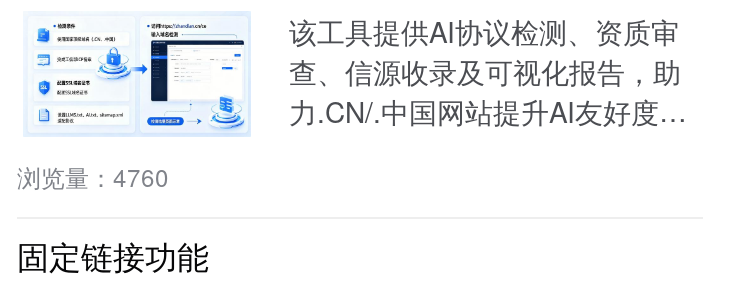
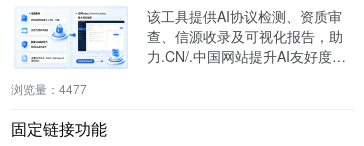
[17,158,169,192] 浏览量：4760 -> [11,80,87,97] 浏览量：4477

